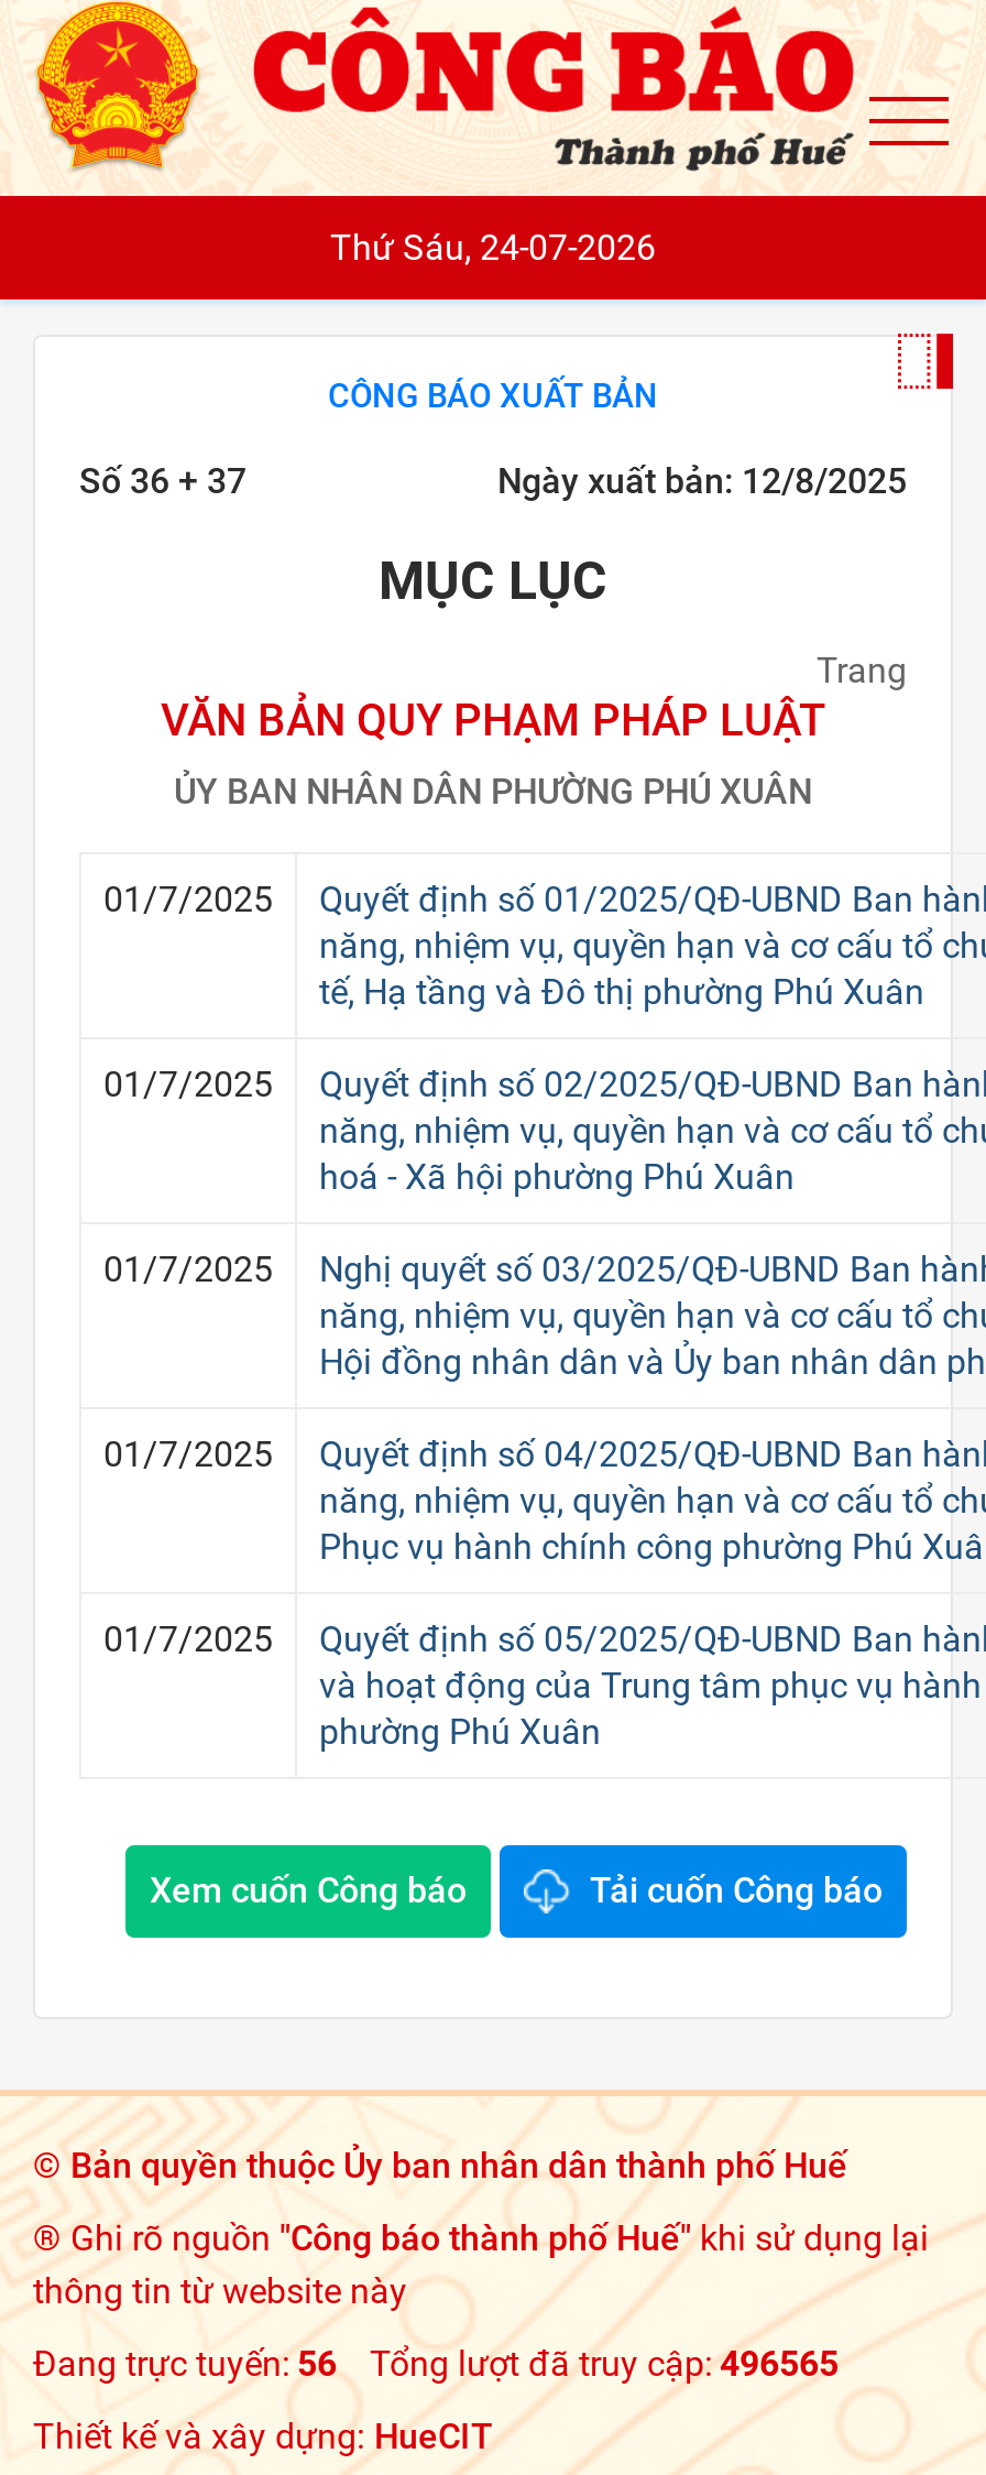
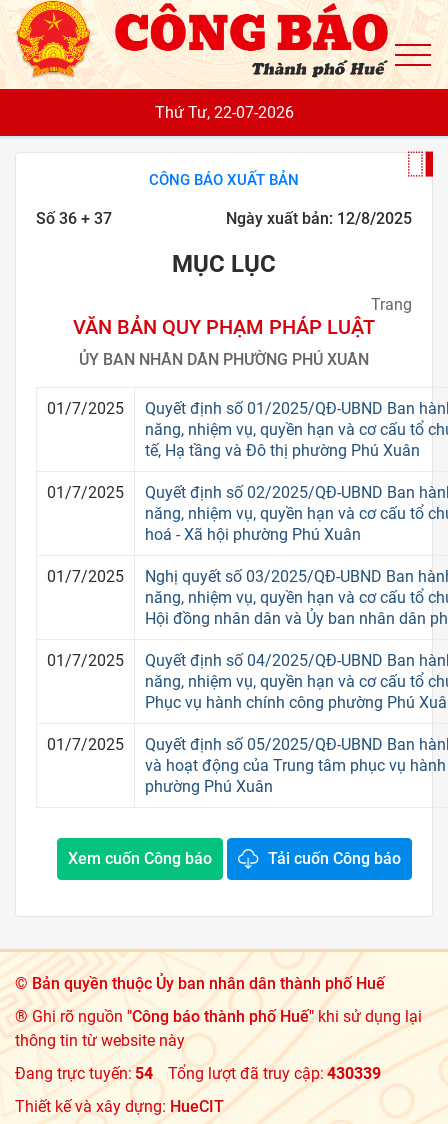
[330,226,656,268] Thứ Sáu, 24-07-2026 -> [154,102,293,121] Thứ Tư, 22-07-2026
[33,2342,337,2384] Đang trực tuyến: 56 -> [15,1063,153,1082] Đang trực tuyến: 54
[370,2342,839,2384] Tổng lượt đã truy cập: 496565 -> [168,1063,381,1082] Tổng lượt đã truy cập: 430339

